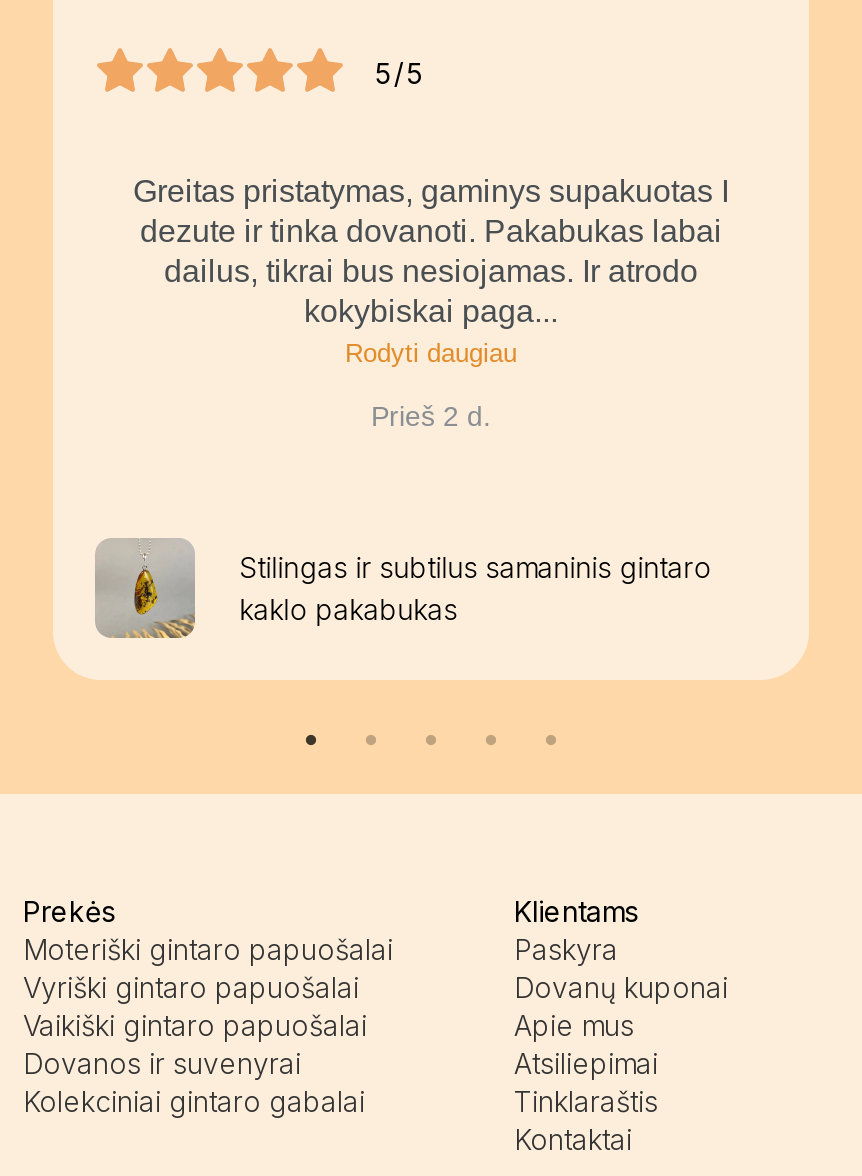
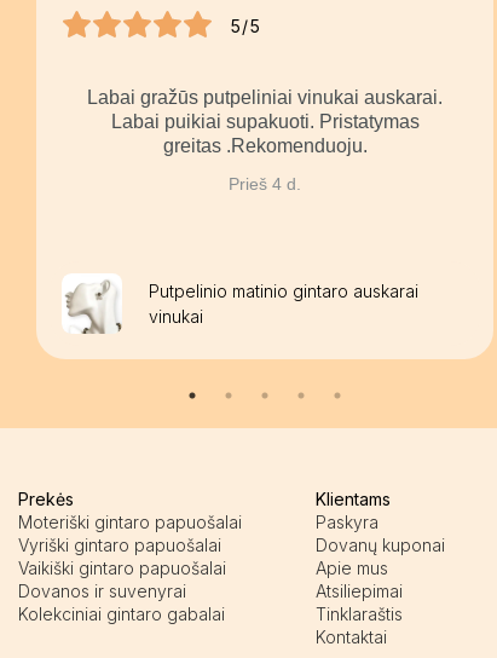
[133,173,729,367] Greitas pristatymas, gaminys supakuotas I | dezute ir tinka dovanoti. Pakabukas labai | dailus, tikrai bus nesiojamas. Ir atrodo | kokybiskai paga... | Rodyti daugiau -> [87,87,443,156] Labai gražūs putpeliniai vinukai auskarai. | Labai puikiai supakuoti. Pristatymas | greitas .Rekomenduoju.
[371,399,491,431] Prieš 2 d. -> [229,174,301,193] Prieš 4 d.
[93,536,711,640] [image] | Stilingas ir subtilus samaninis gintaro | kaklo pakabukas -> [60,273,419,335] [image] | Putpelinio matinio gintaro auskarai | vinukai

